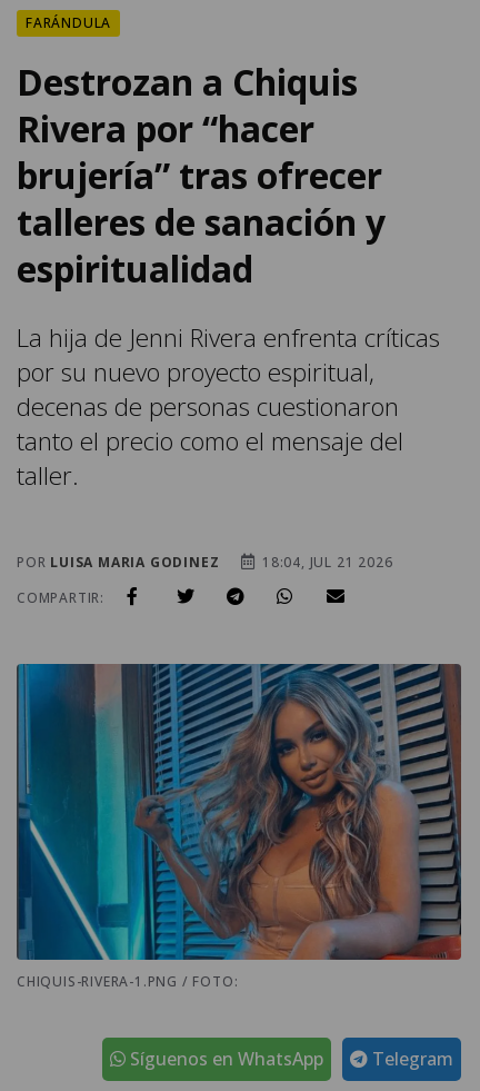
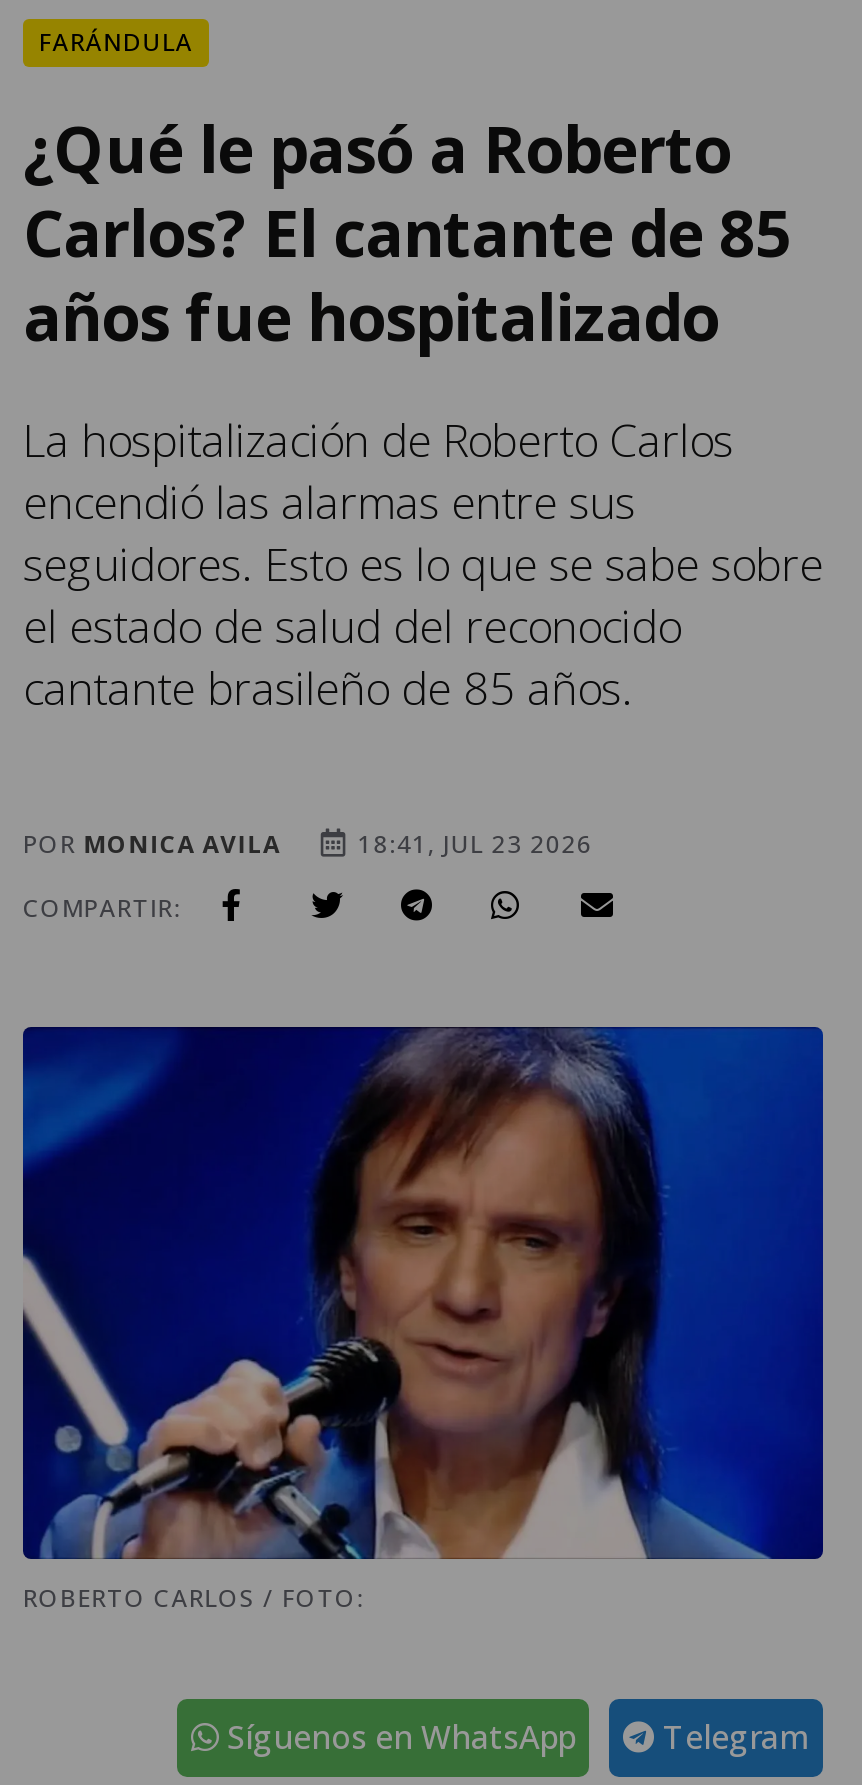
[17,57,386,292] Destrozan a Chiquis | Rivera por “hacer | brujería” tras ofrecer | talleres de sanación y | espiritualidad -> [23,104,791,358] ¿Qué le pasó a Roberto | Carlos? El cantante de 85 | años fue hospitalizado
[17,320,440,492] La hija de Jenni Rivera enfrenta críticas | por su nuevo proyecto espiritual, | decenas de personas cuestionaron | tanto el precio como el mensaje del | taller. -> [23,408,823,718] La hospitalización de Roberto Carlos | encendió las alarmas entre sus | seguidores. Esto es lo que se sabe sobre | el estado de salud del reconocido | cantante brasileño de 85 años.
[17,552,393,571] POR LUISA MARIA GODINEZ | 18:04, JUL 21 2026 -> [23,826,593,860] POR MONICA AVILA | 18:41, JUL 23 2026
[16,663,462,991] [image] | CHIQUIS-RIVERA-1.PNG / FOTO: -> [21,1025,825,1615] [image] | ROBERTO CARLOS / FOTO:

